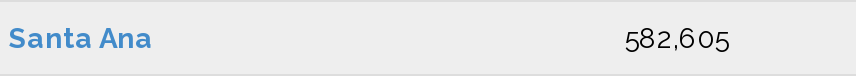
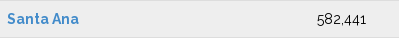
[625,22,729,54] 582,605 -> [316,11,365,27] 582,441

